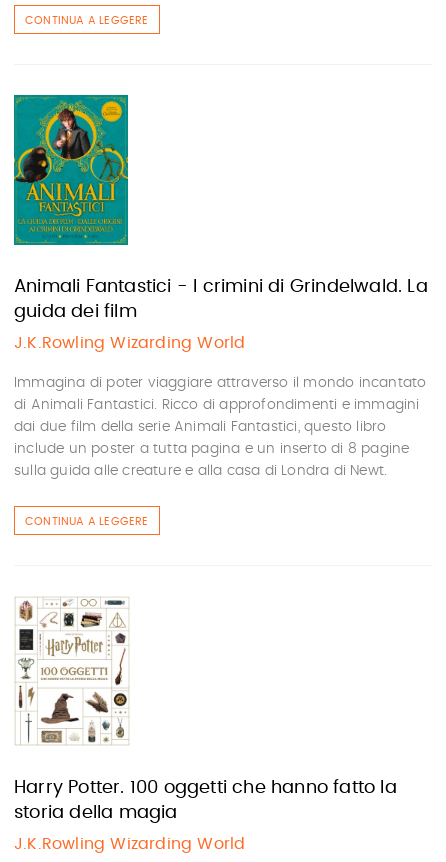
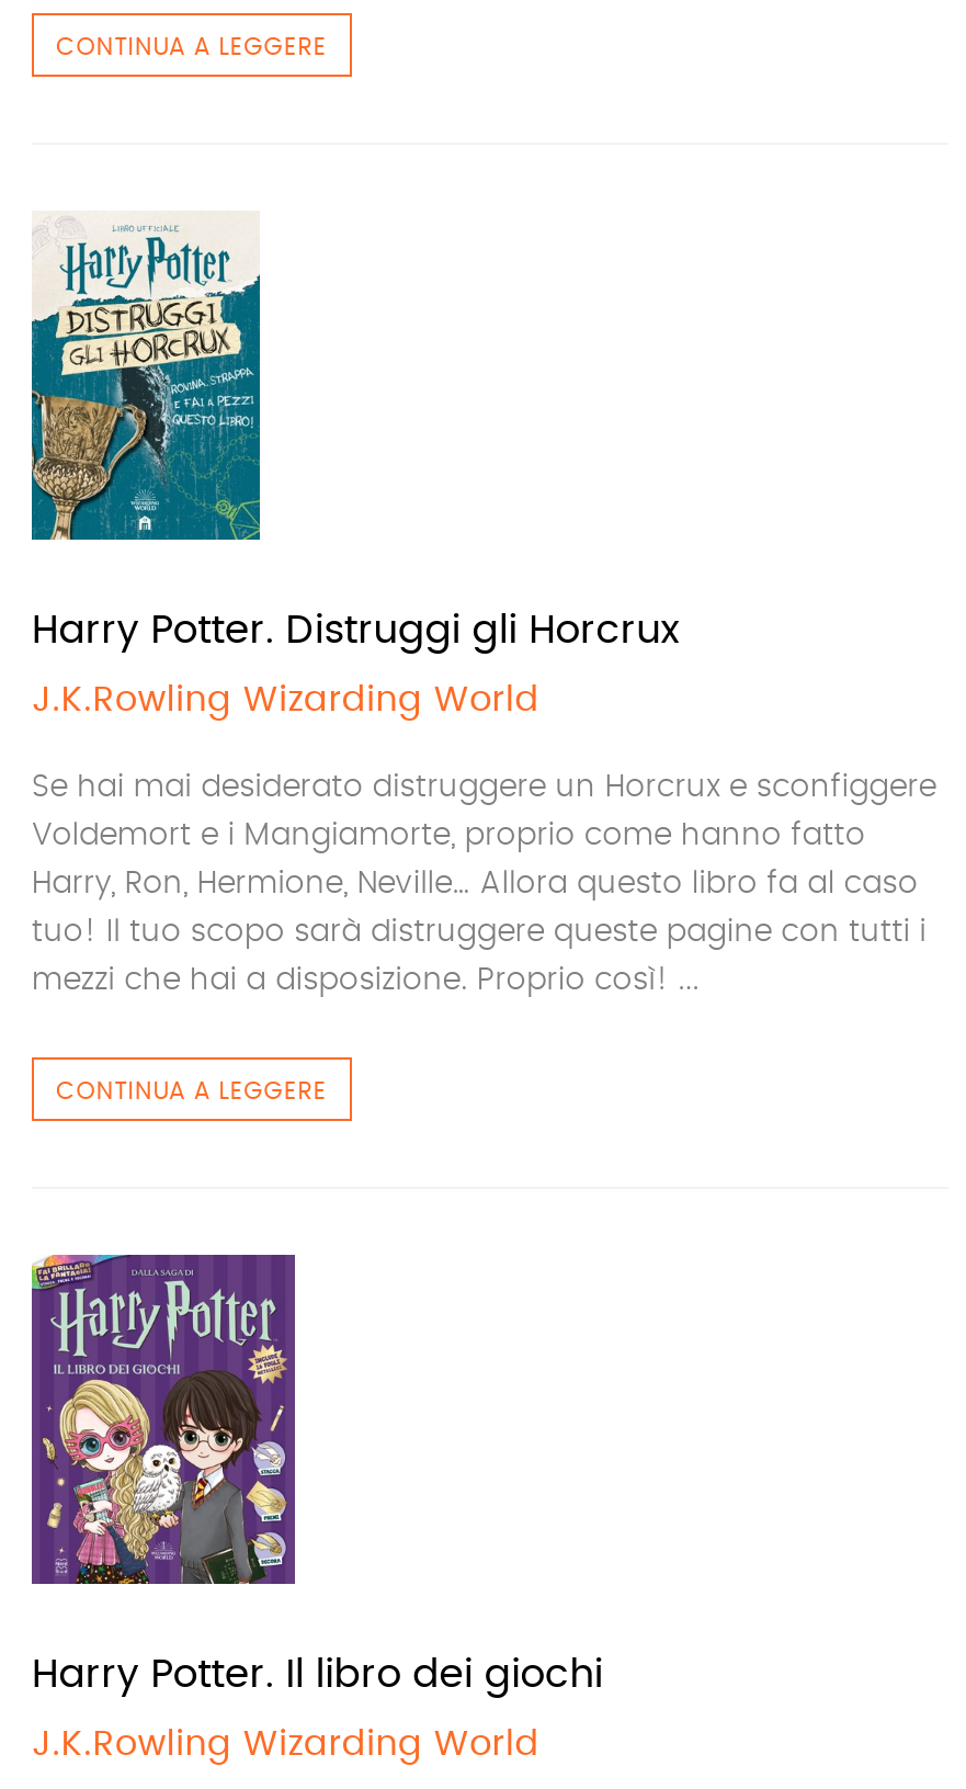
[13,94,428,321] [image] | Animali Fantastici - I crimini di Grindelwald. La | guida dei film -> [30,211,681,652] [image] | Harry Potter. Distruggi gli Horcrux
[14,376,426,390] Immagina di poter viaggiare attraverso il mondo incantato -> [32,772,937,803] Se hai mai desiderato distruggere un Horcrux e sconfiggere
[14,398,420,412] di Animali Fantastici. Ricco di approfondimenti e immagini -> [32,820,866,851] Voldemort e i Mangiamorte, proprio come hanno fatto
[14,420,386,434] dai due film della serie Animali Fantastici, questo libro -> [32,869,918,899] Harry, Ron, Hermione, Neville… Allora questo libro fa al caso
[14,442,409,456] include un poster a tutta pagina e un inserto di 8 pagine -> [32,917,927,948] tuo! Il tuo scopo sarà distruggere queste pagine con tutti i
[14,464,387,478] sulla guida alle creature e alla casa di Londra di Newt. -> [32,965,699,996] mezzi che hai a disposizione. Proprio così! ...
[14,597,397,822] [image] | Harry Potter. 100 oggetti che hanno fatto la | storia della magia -> [30,1253,603,1696] [image] | Harry Potter. Il libro dei giochi

